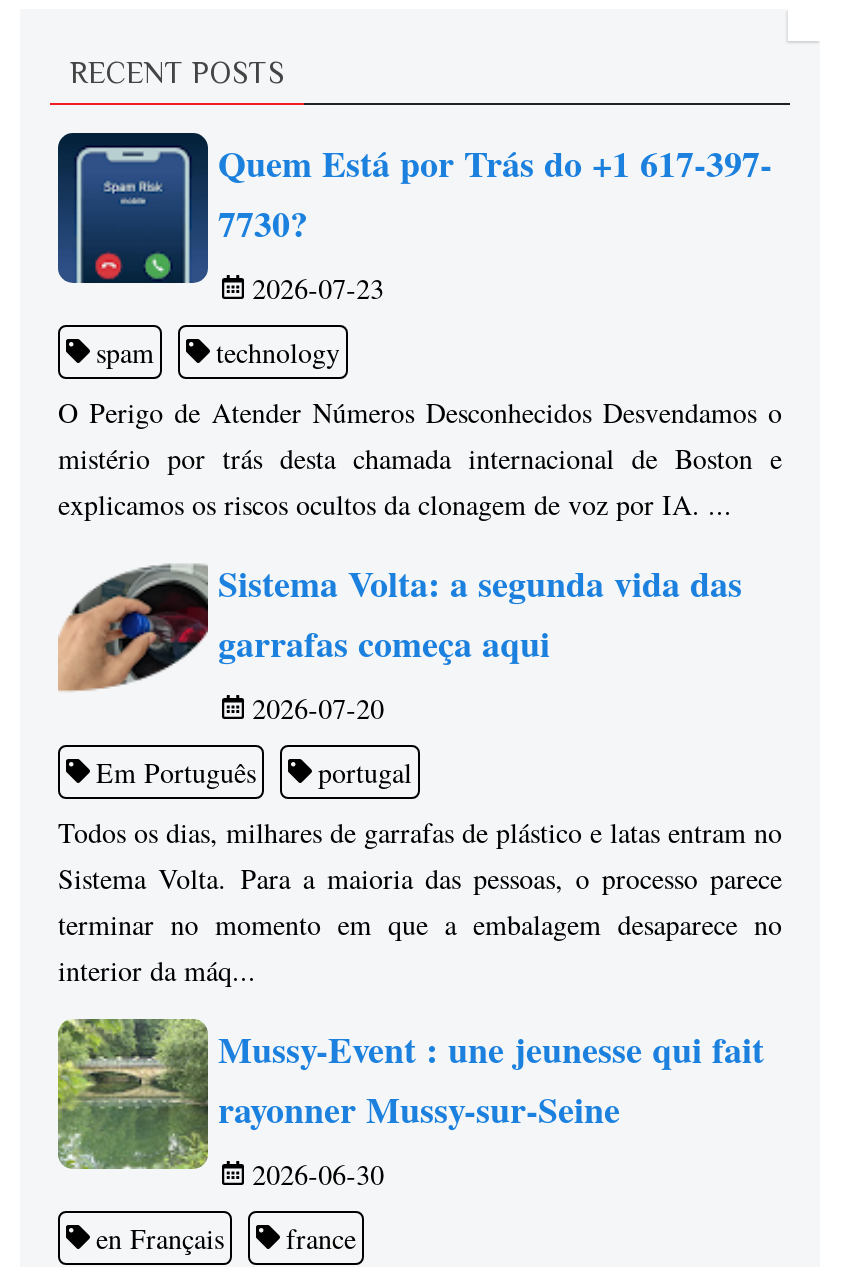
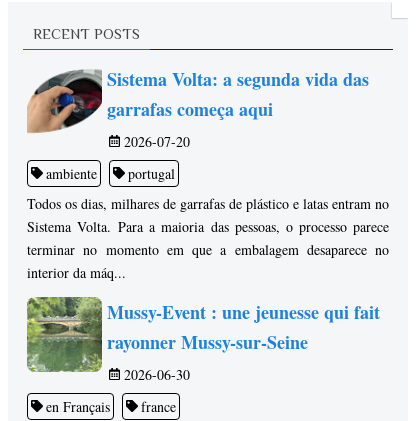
[56,131,782,522] [image] | Quem Está por Trás do +1 617-397- | 7730? | 2026-07-23 | spam | technology | O Perigo de Atender Números Desconhecidos Desvendamos o | mistério por trás desta chamada internacional de Boston e | explicamos os riscos ocultos da clonagem de voz por IA. ... -> none
[96,752,256,790] Em Português -> [46,163,97,182] ambiente

